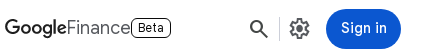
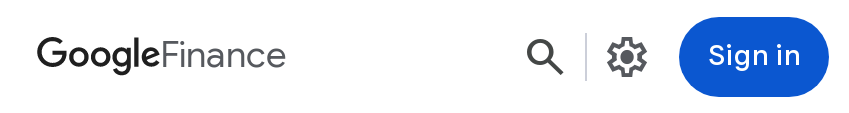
[67,17,164,39] Finance Beta -> [160,33,288,77] Finance

